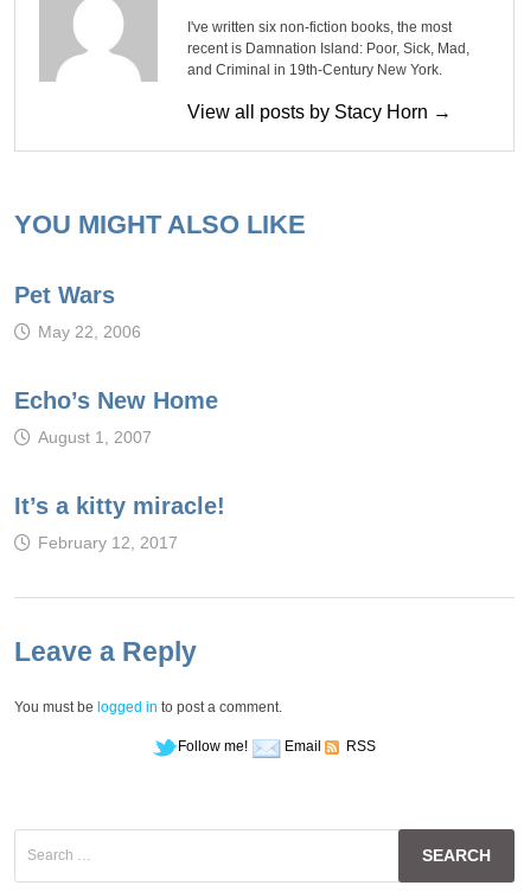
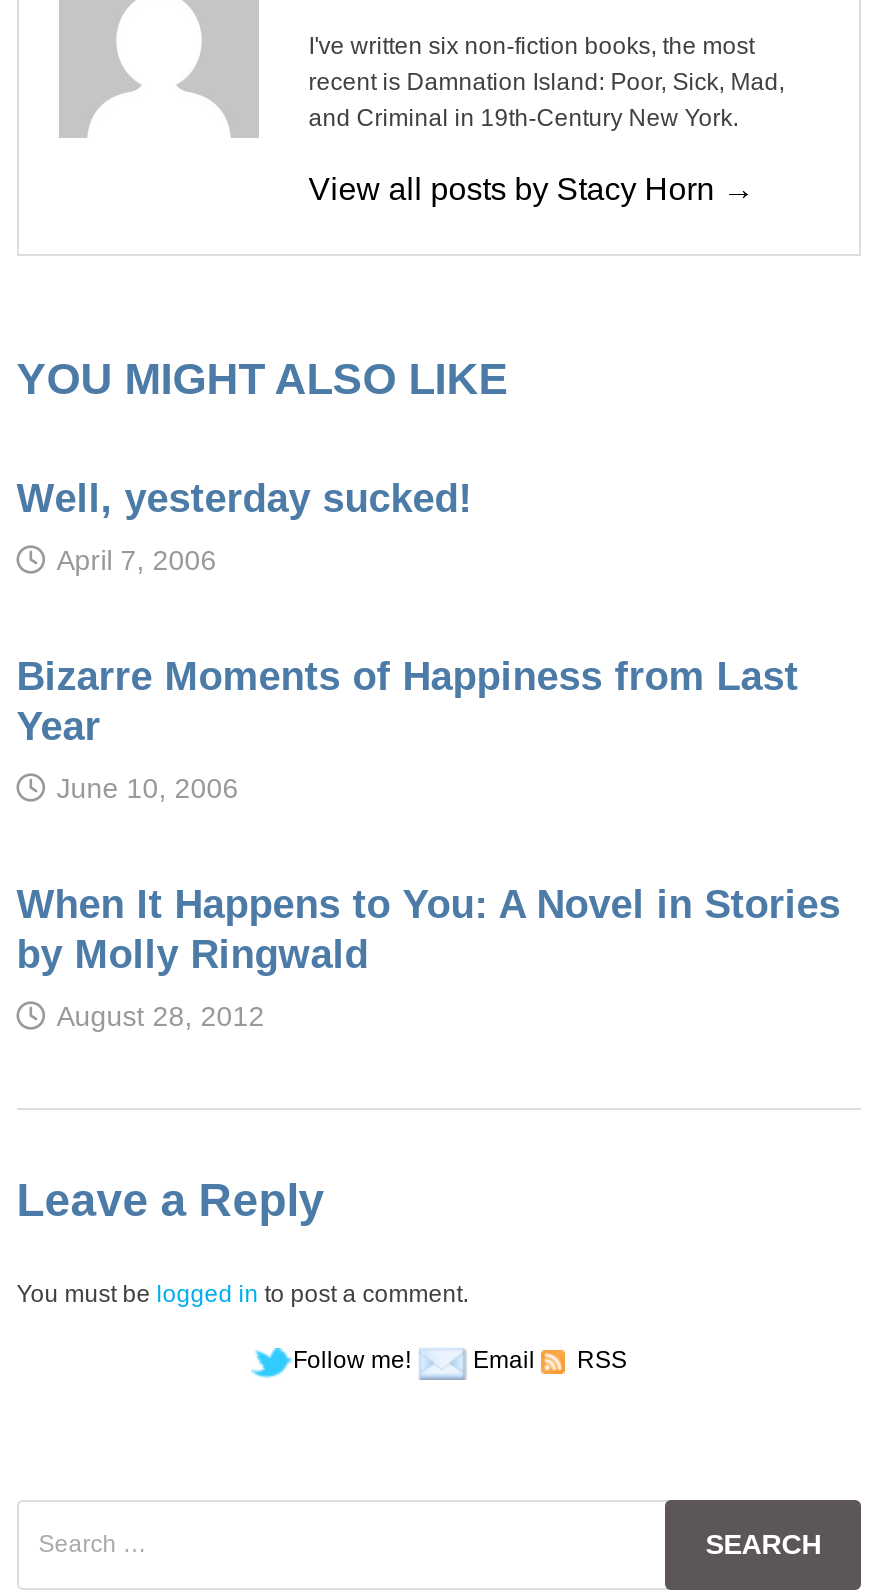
[14,283,115,309] Pet Wars -> [17,477,473,521] Well, yesterday sucked!
[38,323,141,342] May 22, 2006 -> [57,545,217,577] April 7, 2006
[14,388,218,414] Echo’s New Home -> [17,655,799,749] Bizarre Moments of Happiness from Last | Year
[38,428,152,447] August 1, 2007 -> [57,773,239,805] June 10, 2006
[14,493,225,519] It’s a kitty miracle! -> [17,883,841,977] When It Happens to You: A Novel in Stories | by Molly Ringwald
[38,534,178,553] February 12, 2017 -> [57,1001,265,1033] August 28, 2012

